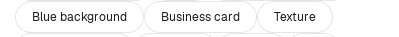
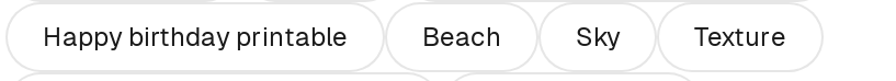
[32,8,240,24] Blue background | Business card -> [43,19,620,54] Happy birthday printable | Beach | Sky

